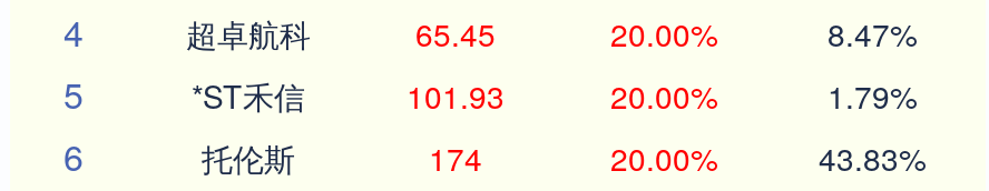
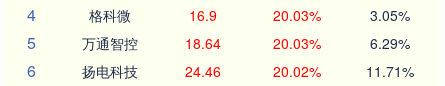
[186,11,917,56] 超卓航科 | 65.45 | 20.00% | 8.47% -> [89,5,410,25] 格科微 | 16.9 | 20.03% | 3.05%
[192,73,917,118] *ST禾信 | 101.93 | 20.00% | 1.79% -> [82,33,410,53] 万通智控 | 18.64 | 20.03% | 6.29%
[202,135,926,180] 托伦斯 | 174 | 20.00% | 43.83% -> [82,61,414,81] 扬电科技 | 24.46 | 20.02% | 11.71%

